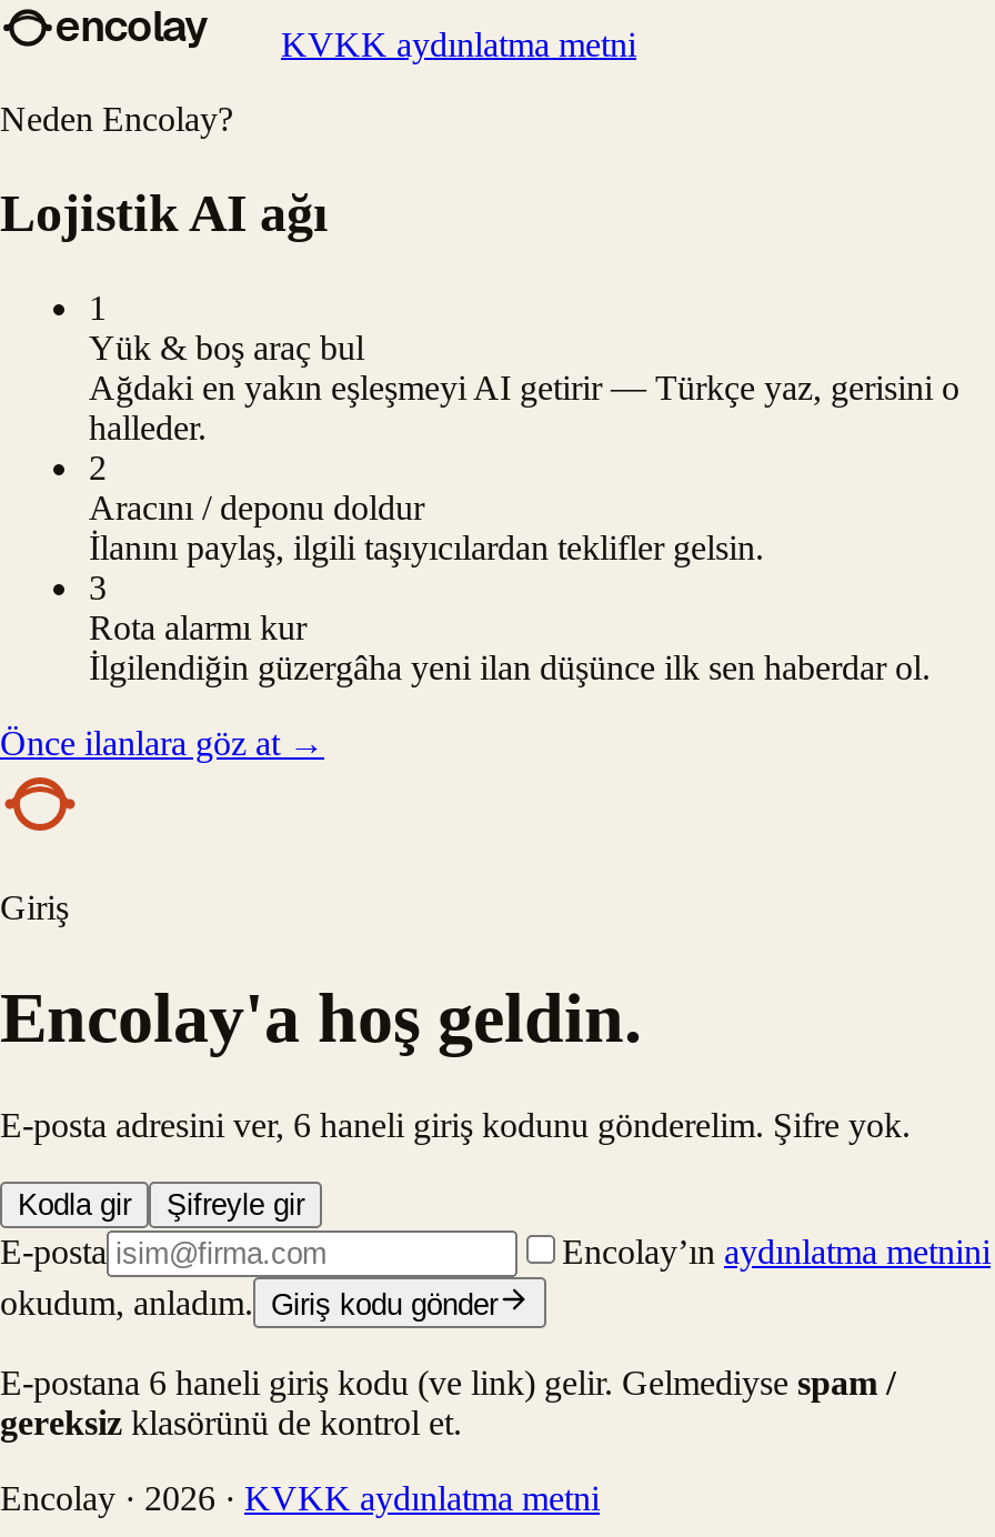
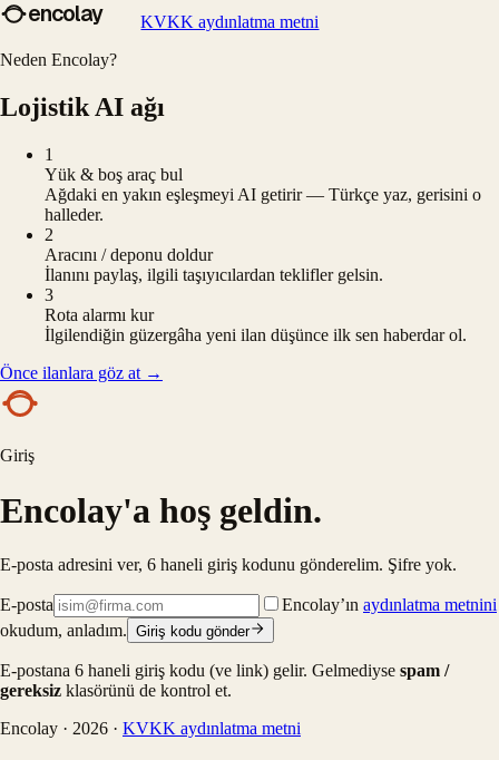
[18,1188,304,1222] Kodla gir | Şifreyle gir -> none

